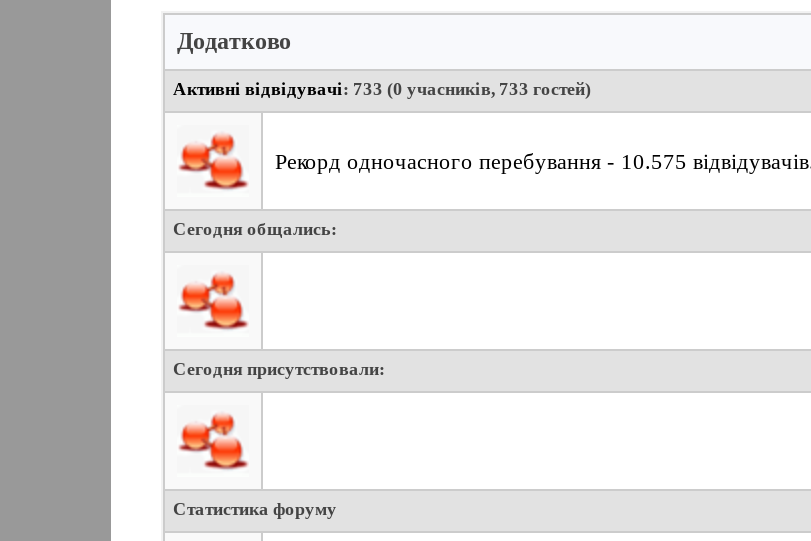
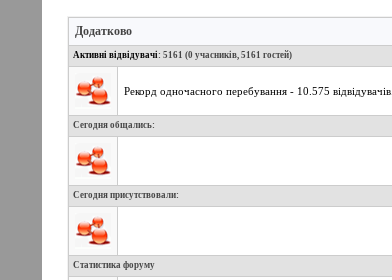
[173,79,591,99] Активні відвідувачі: 733 (0 учасників, 733 гостей) -> [73,50,292,60] Активні відвідувачі: 5161 (0 учасників, 5161 гостей)

